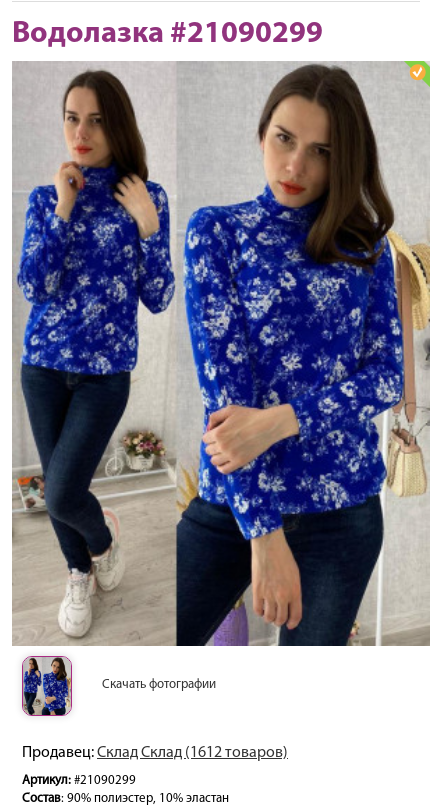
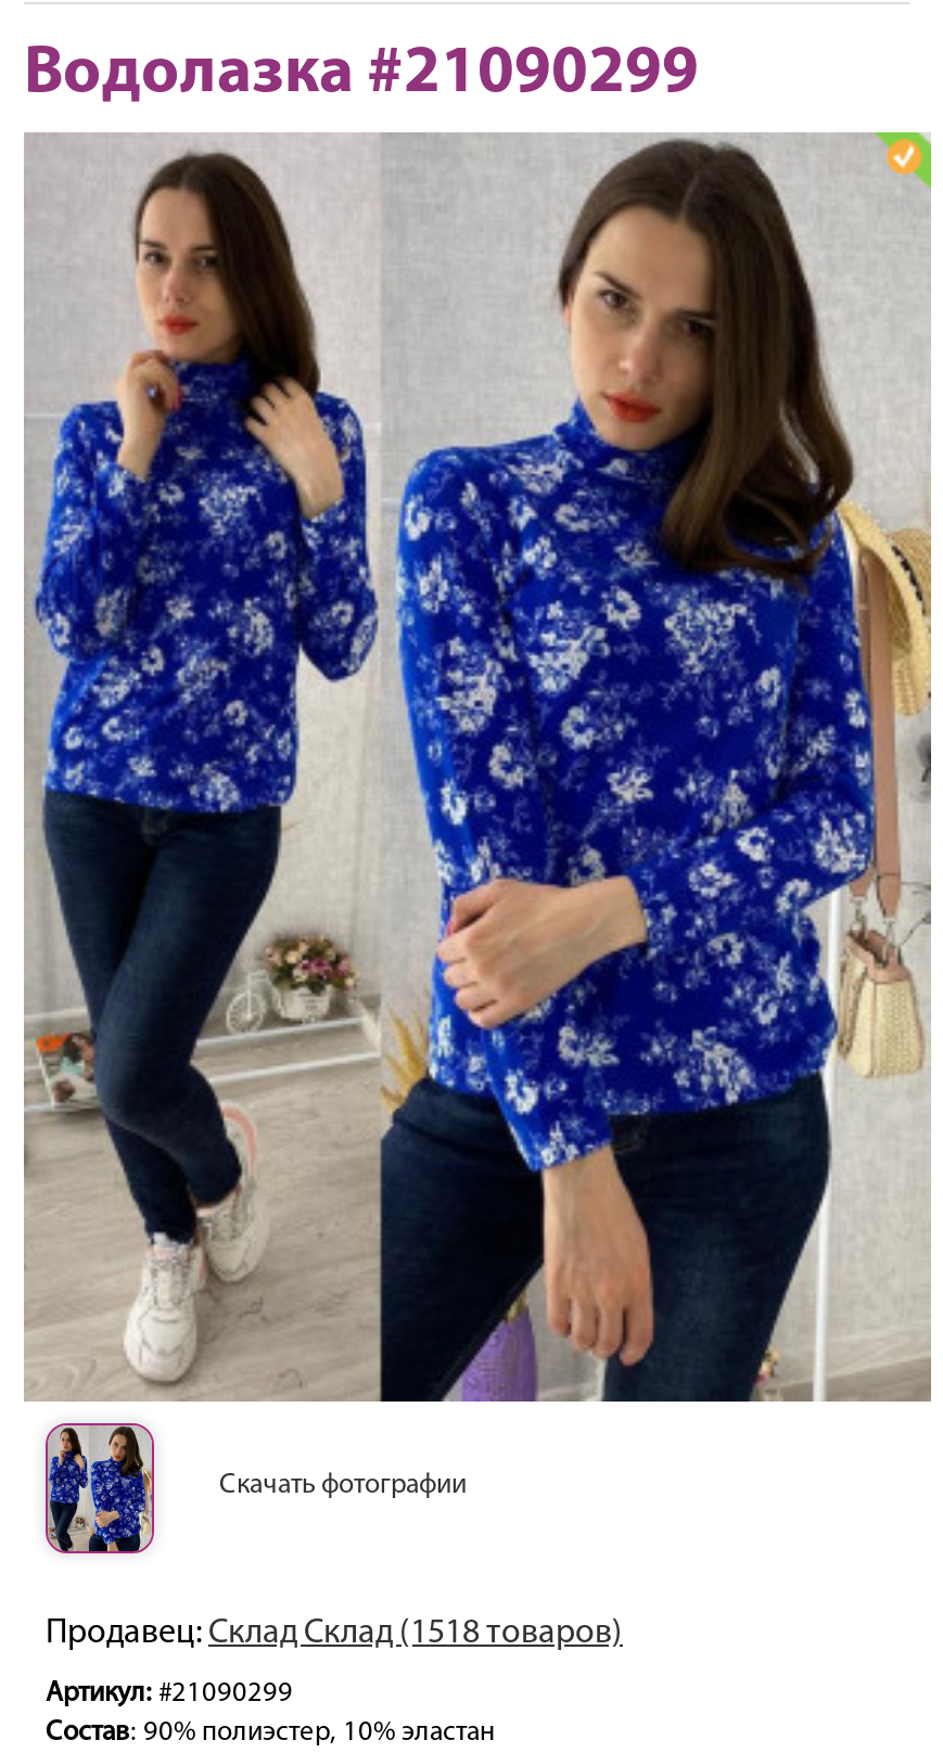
[22,745,288,761] Продавец: Склад Склад (1612 товаров) -> [46,1617,623,1651] Продавец: Склад Склад (1518 товаров)

